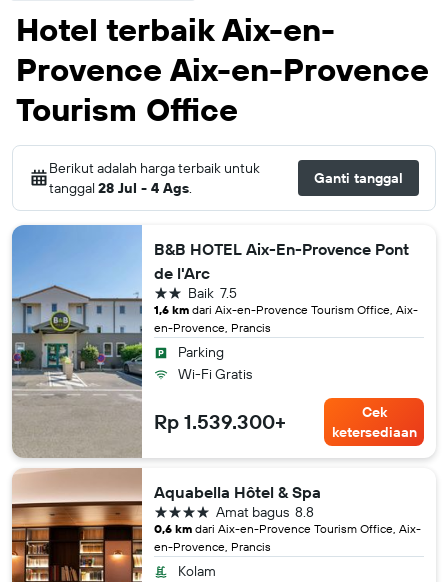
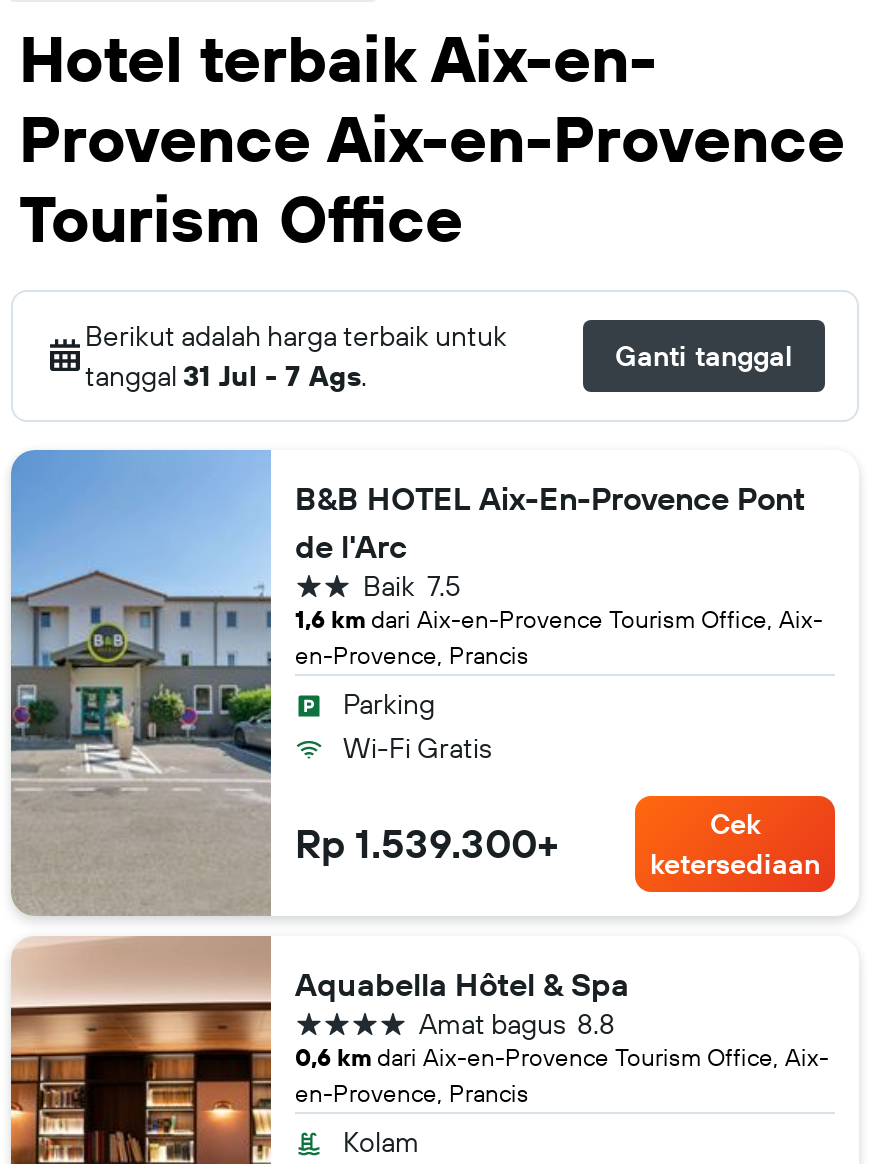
[49,179,192,197] tanggal 28 Jul - 4 Ags. -> [85,358,367,394] tanggal 31 Jul - 7 Ags.

